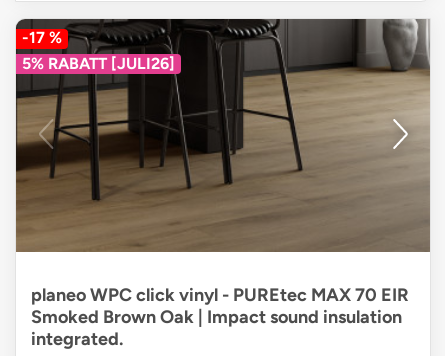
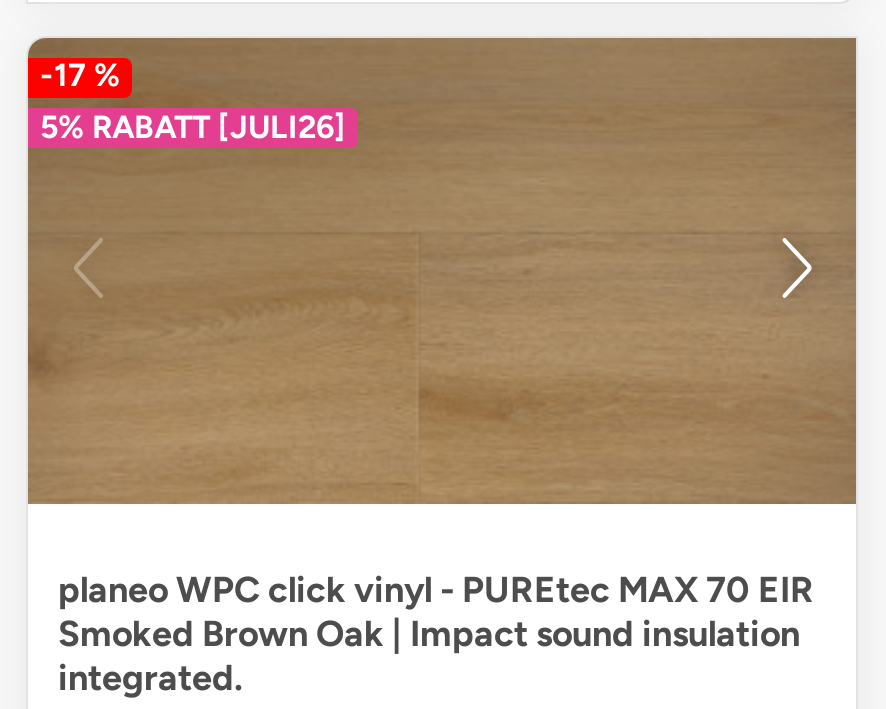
[15,18,430,252] [image] -> [26,36,856,504] [image]

